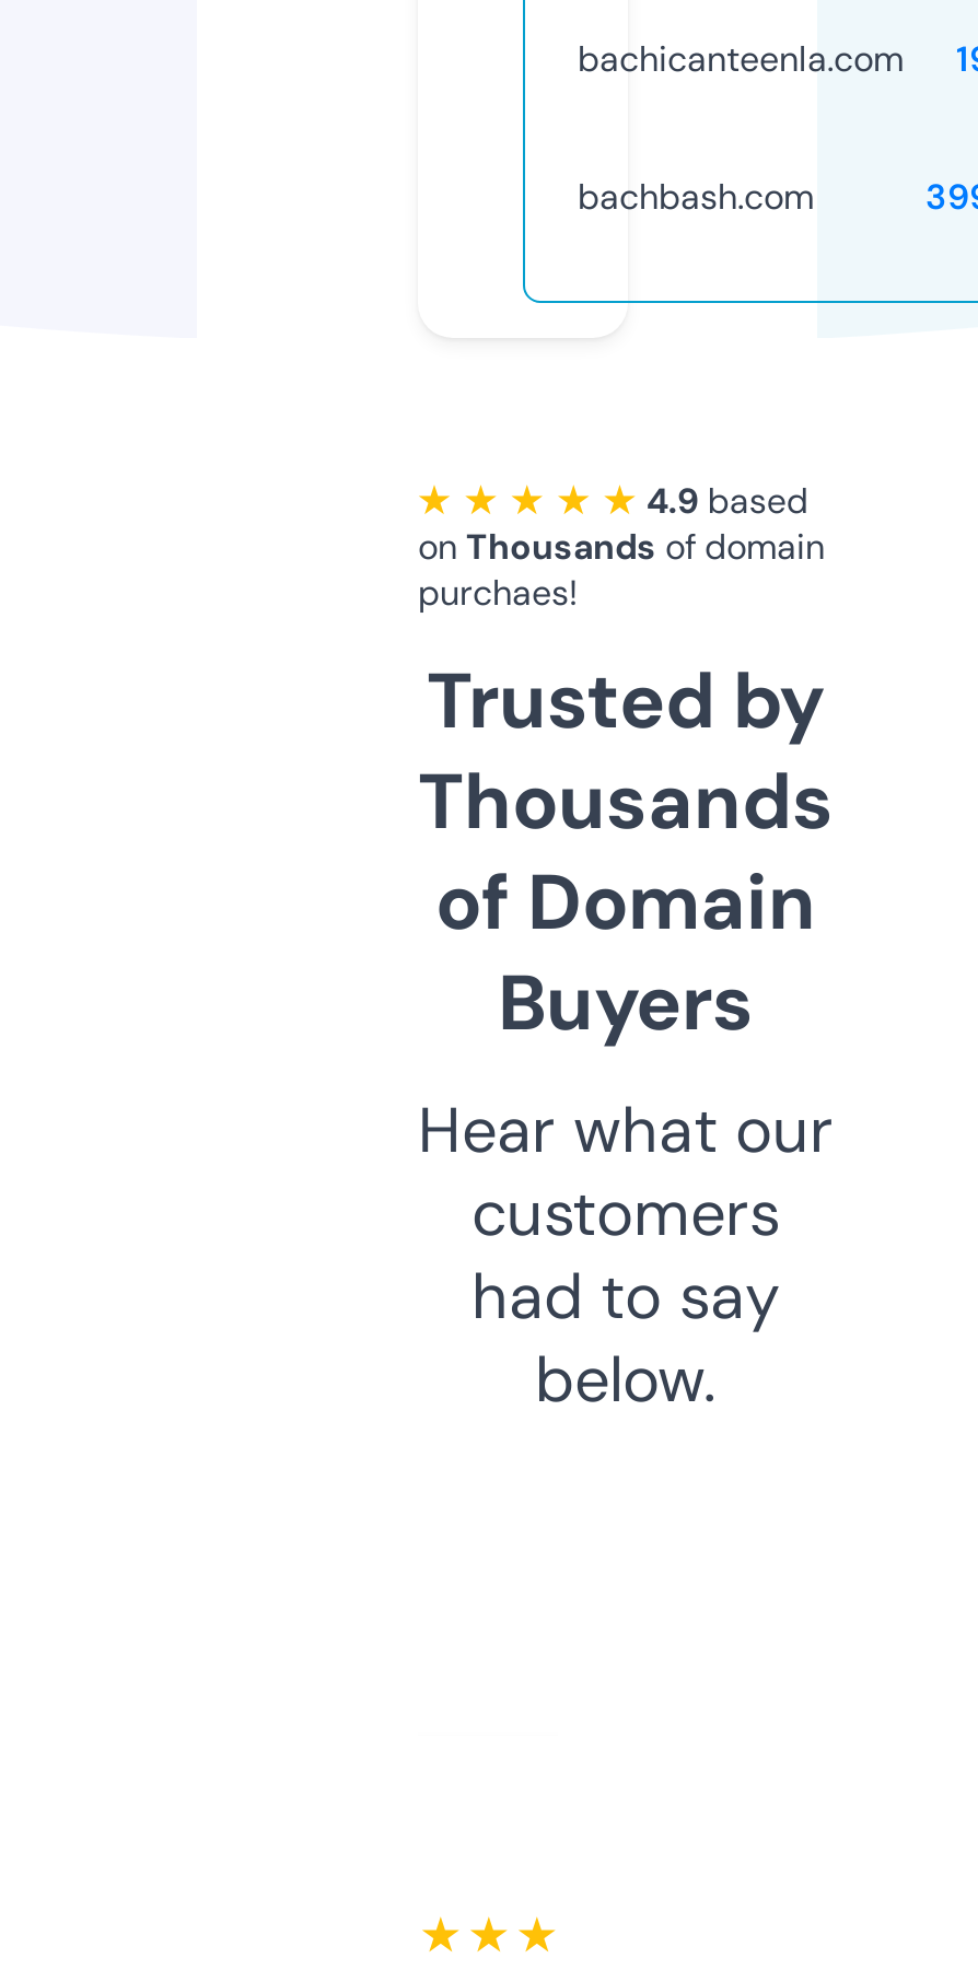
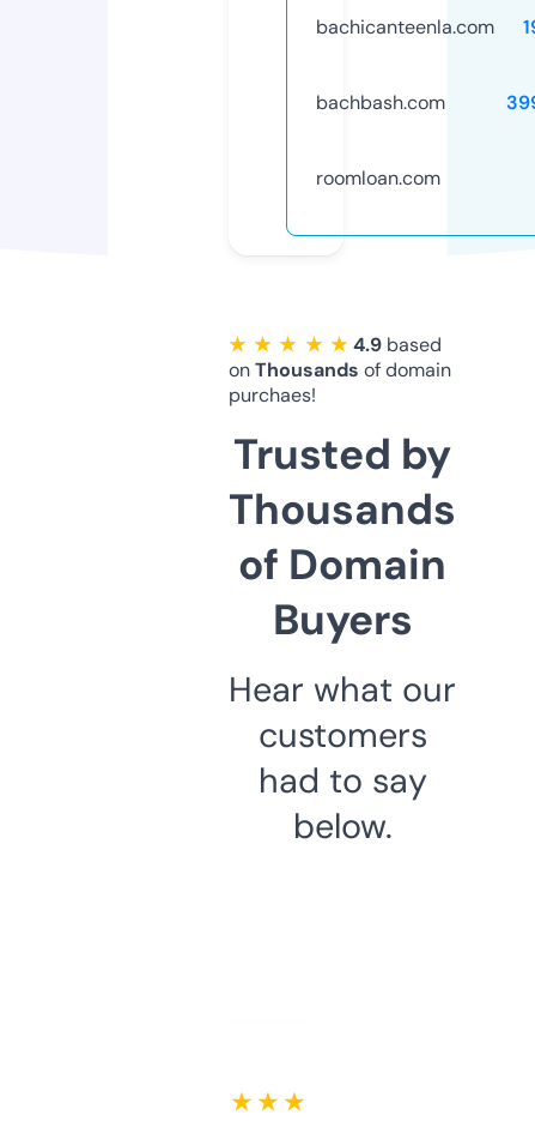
none -> [316,165,440,190] roomloan.com
moved [418,524,834,1420] -> [229,357,456,849]: on Thousands of domain | purchaes! | Trusted by | ... | had to say | below.

